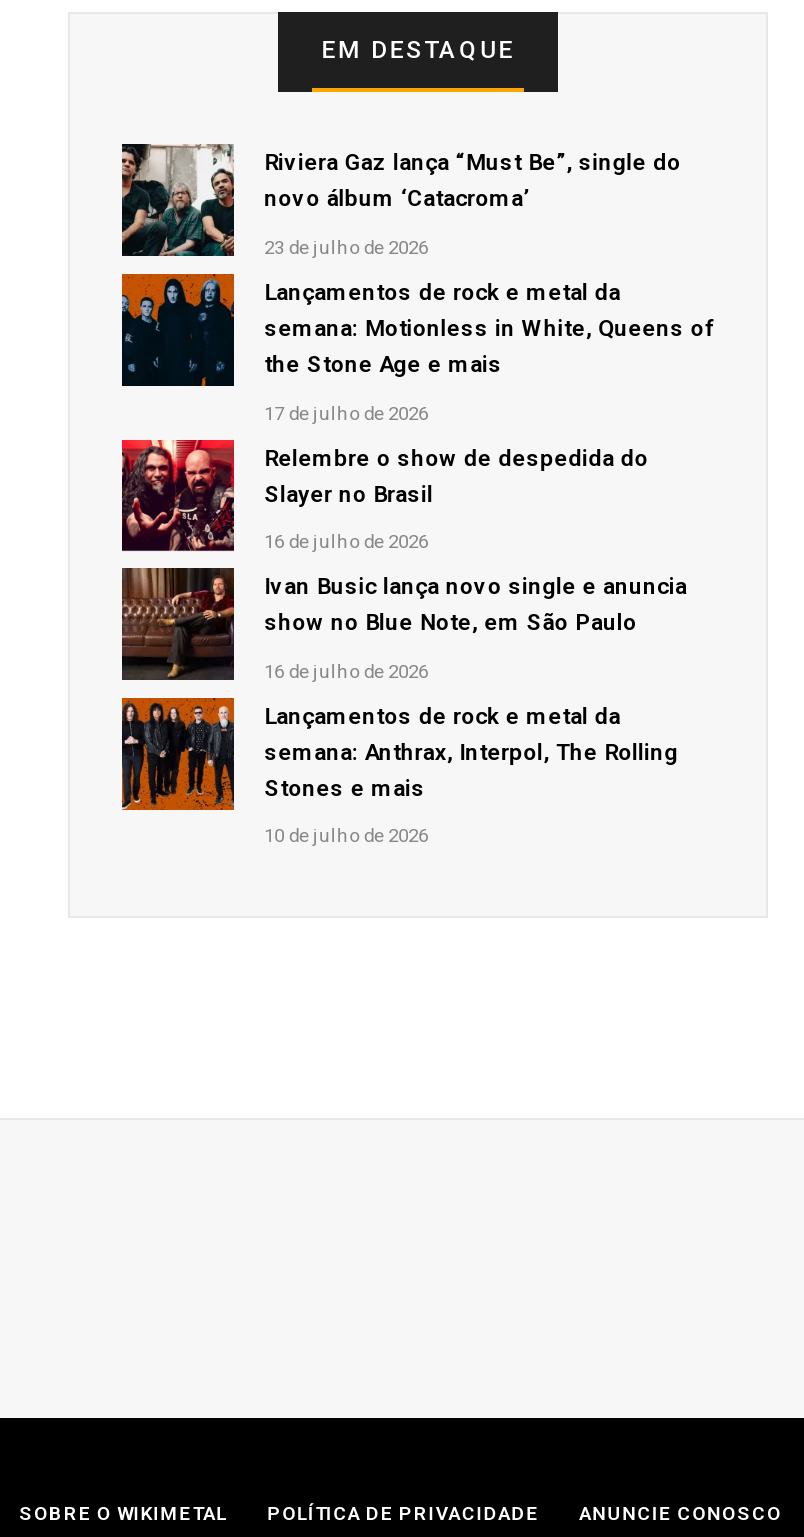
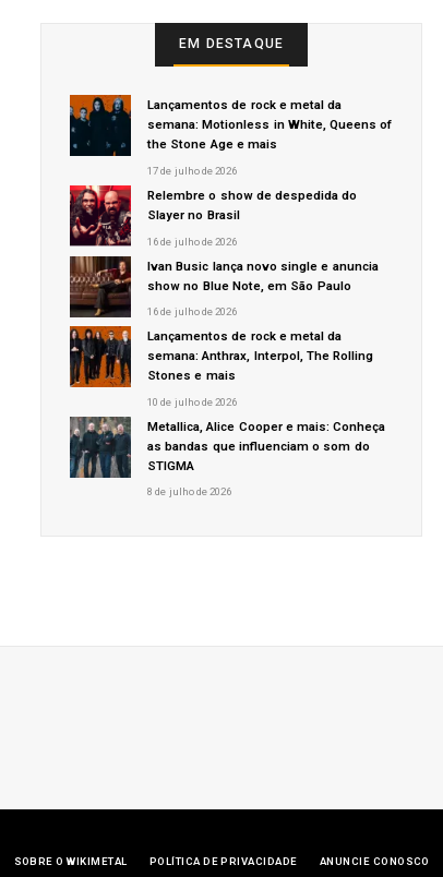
[120,142,681,258] [image] | Riviera Gaz lança “Must Be”, single do | novo álbum ‘Catacroma’ | 23 de julho de 2026 -> none
moved [118,278,713,847] -> [68,97,392,408]: [image] | Lançamentos de rock e metal da | semana: Motionless in White, Queens of | ... | Stones e mais | 10 de julho de 2026
none -> [69,416,385,498] [image] | Metallica, Alice Cooper e mais: Conheça | as bandas que influenciam o som do | STIGMA | 8 de julho de 2026

